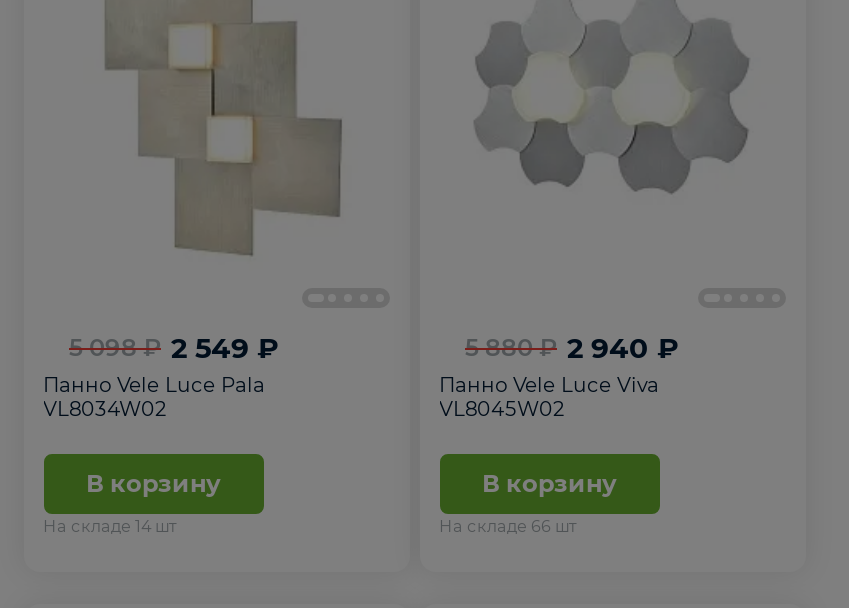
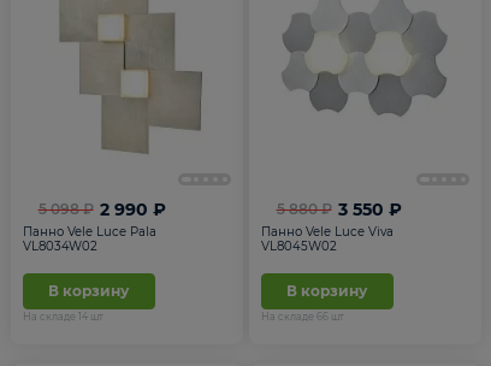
[171,329,279,365] 2 549 ₽ -> [99,198,165,220] 2 990 ₽
[465,329,679,365] 5 880 ₽ 2 940 ₽ -> [276,198,401,220] 5 880 ₽ 3 550 ₽

